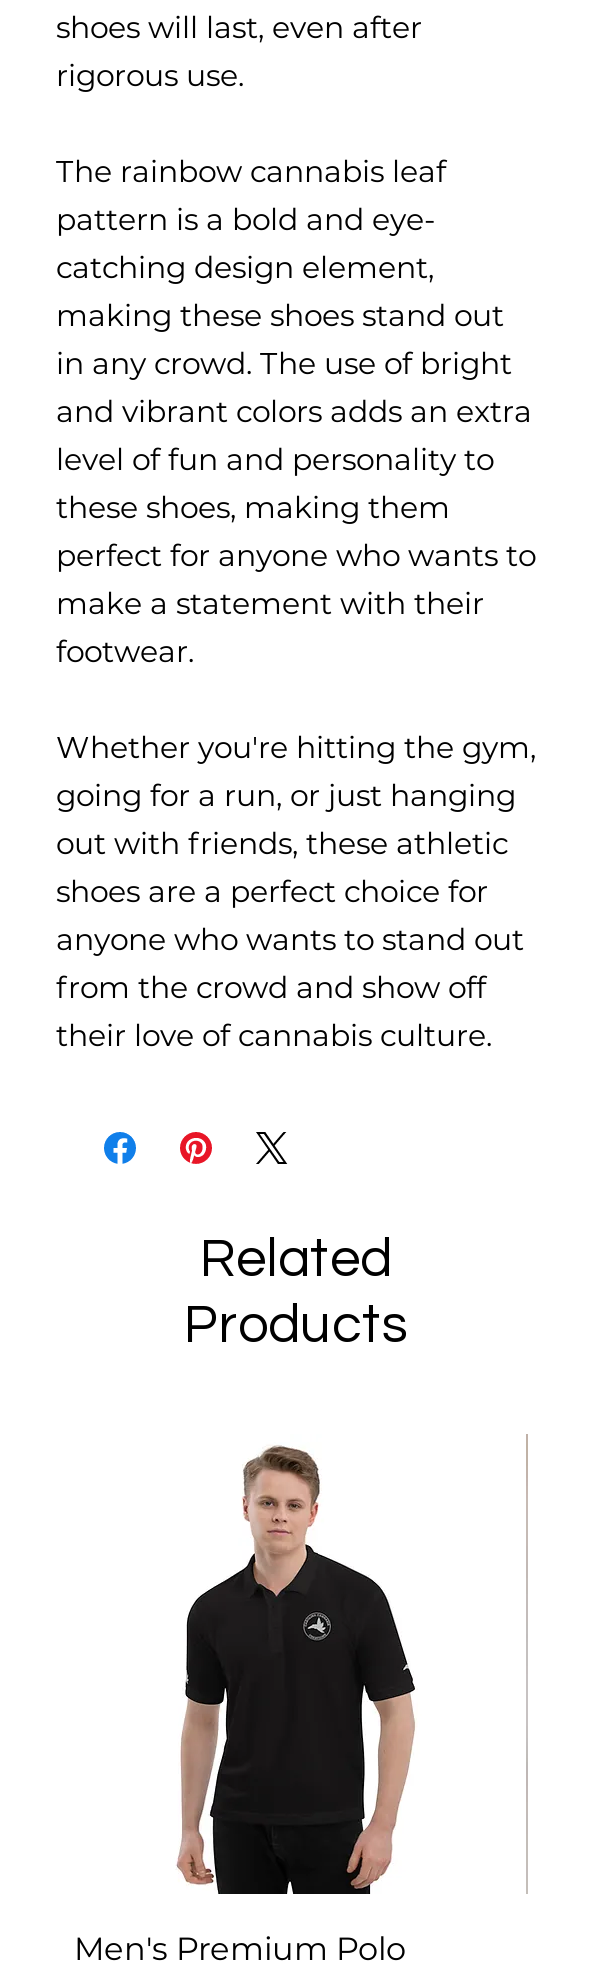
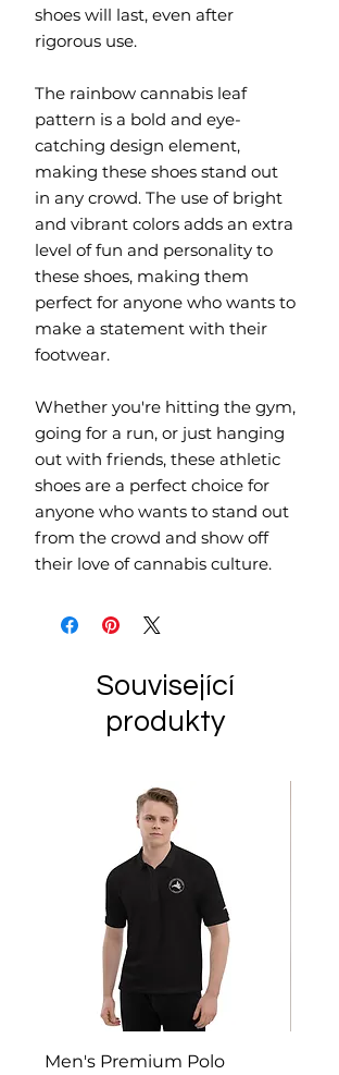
[184,1231,408,1353] Related | Products -> [96,670,234,737] Související | produkty

